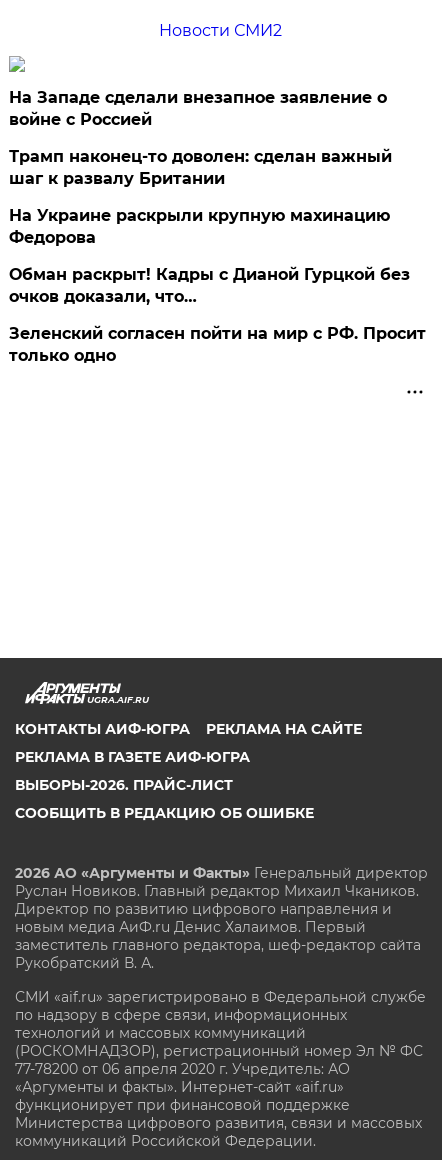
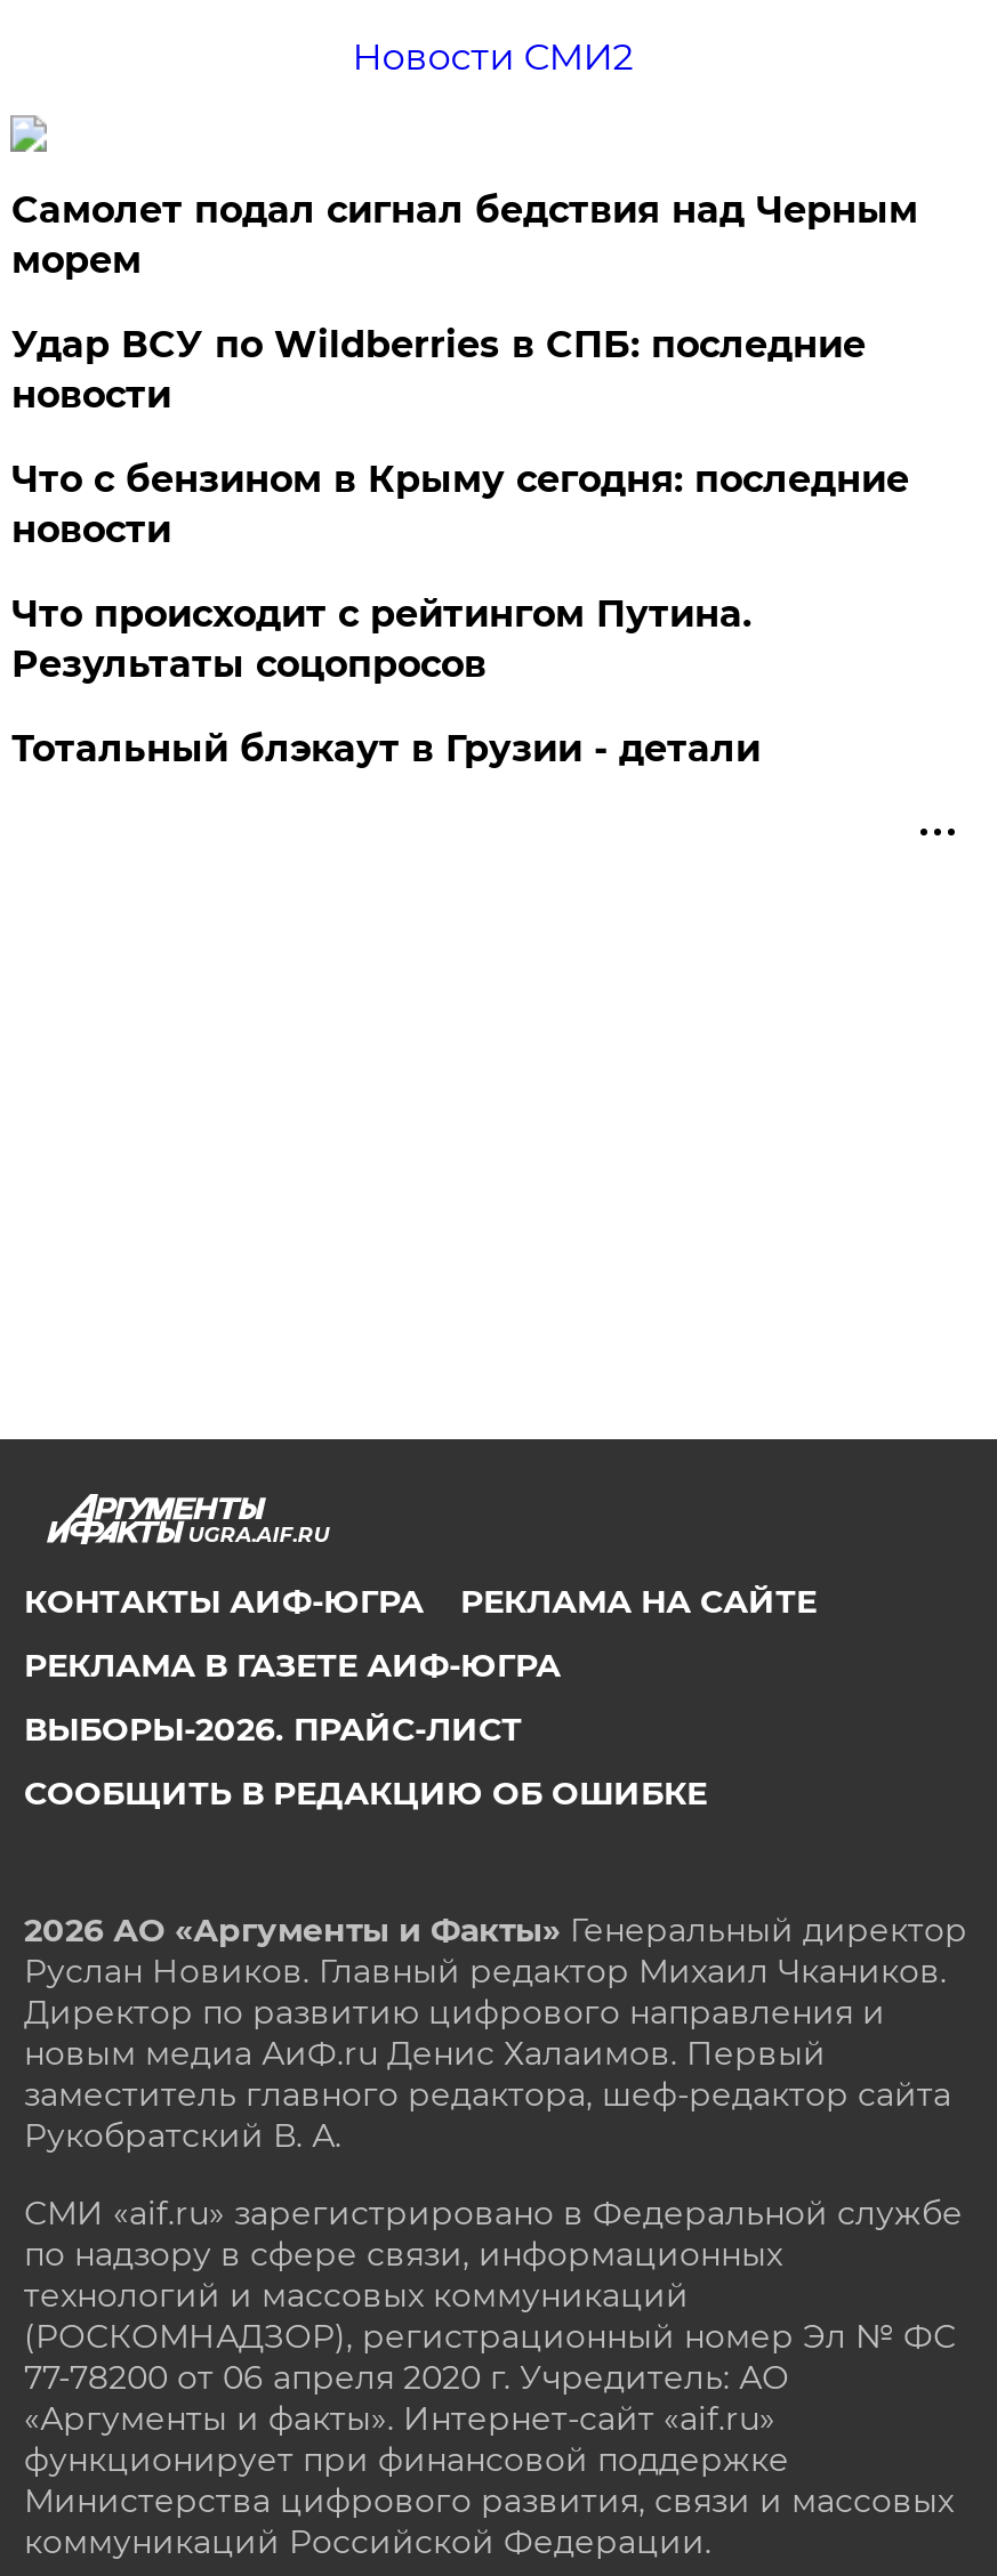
[9,88,387,129] На Западе сделали внезапное заявление о | войне с Россией -> [11,189,918,283] Самолет подал сигнал бедствия над Черным | морем
[9,147,392,188] Трамп наконец-то доволен: сделан важный | шаг к развалу Британии -> [11,324,865,418] Удар ВСУ по Wildberries в СПБ: последние | новости
[9,206,390,247] На Украине раскрыли крупную махинацию | Федорова -> [11,459,909,552] Что с бензином в Крыму сегодня: последние | новости
[9,265,410,306] Обман раскрыт! Кадры с Дианой Гурцкой без | очков доказали, что… -> [11,593,751,687] Что происходит с рейтингом Путина. | Результаты соцопросов
[9,324,426,365] Зеленский согласен пойти на мир с РФ. Просит | только одно -> [11,728,760,771] Тотальный блэкаут в Грузии - детали

